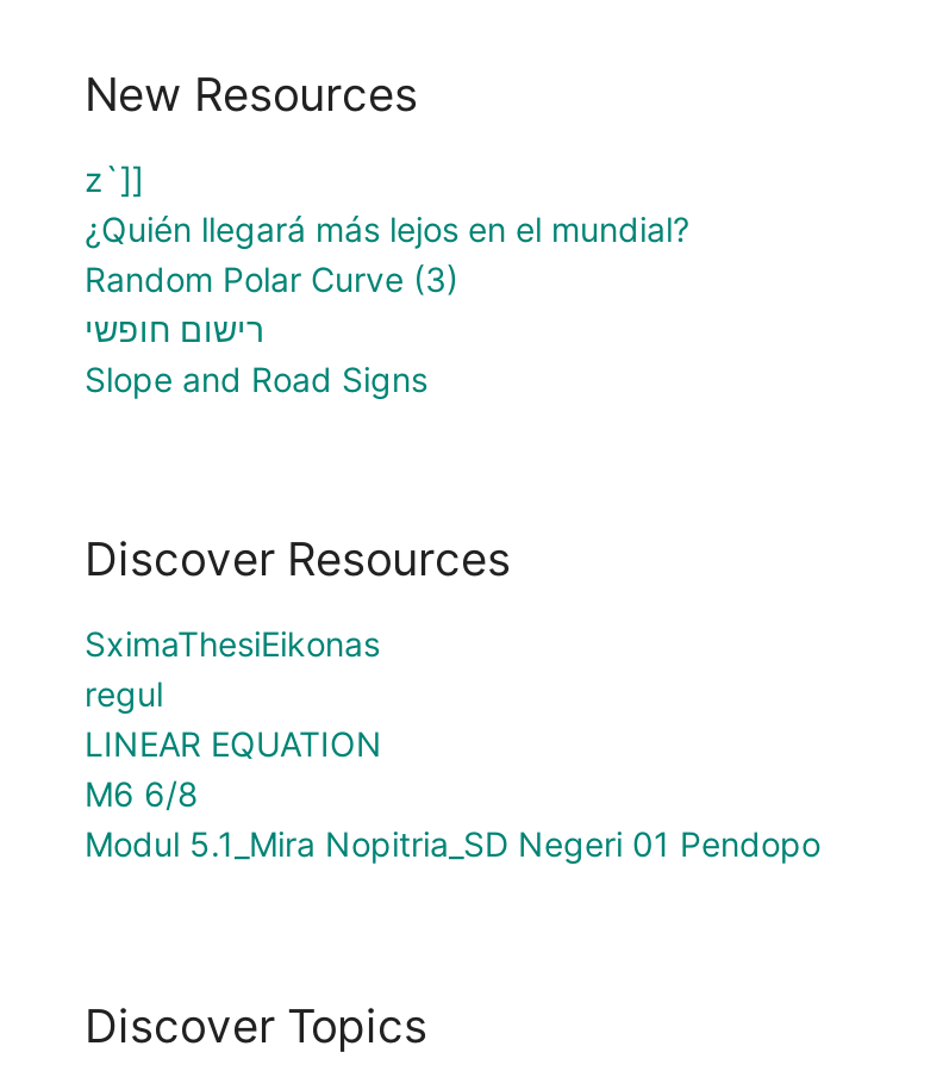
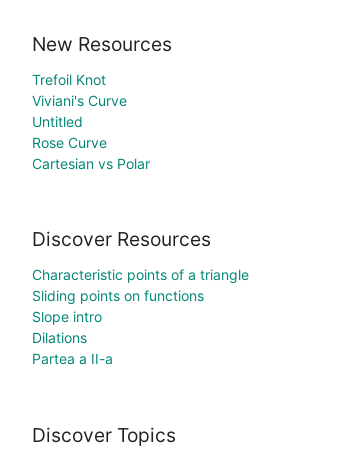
[85,158,689,399] z`]] | ¿Quién llegará más lejos en el mundial? | Random Polar Curve (3) | רישום חופשי | Slope and Road Signs -> [32,71,150,172] Trefoil Knot | Viviani's Curve | Untitled | Rose Curve | Cartesian vs Polar
[85,624,820,865] SximaThesiEikonas | regul | LINEAR EQUATION | M6 6/8 | Modul 5.1_Mira Nopitria_SD Negeri 01 Pendopo -> [32,266,249,367] Characteristic points of a triangle | Sliding points on functions | Slope intro | Dilations | Partea a II-a

